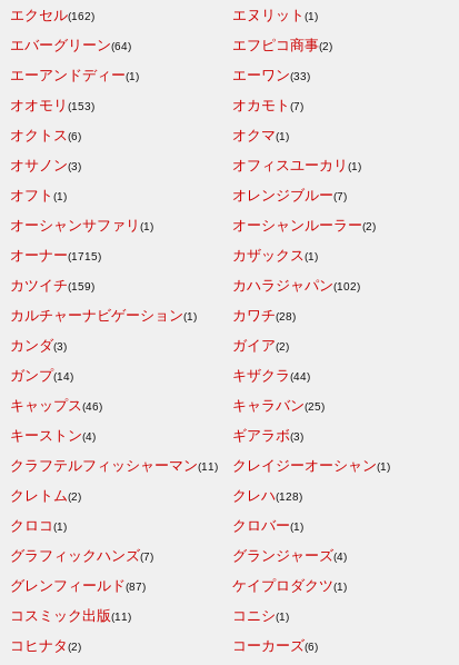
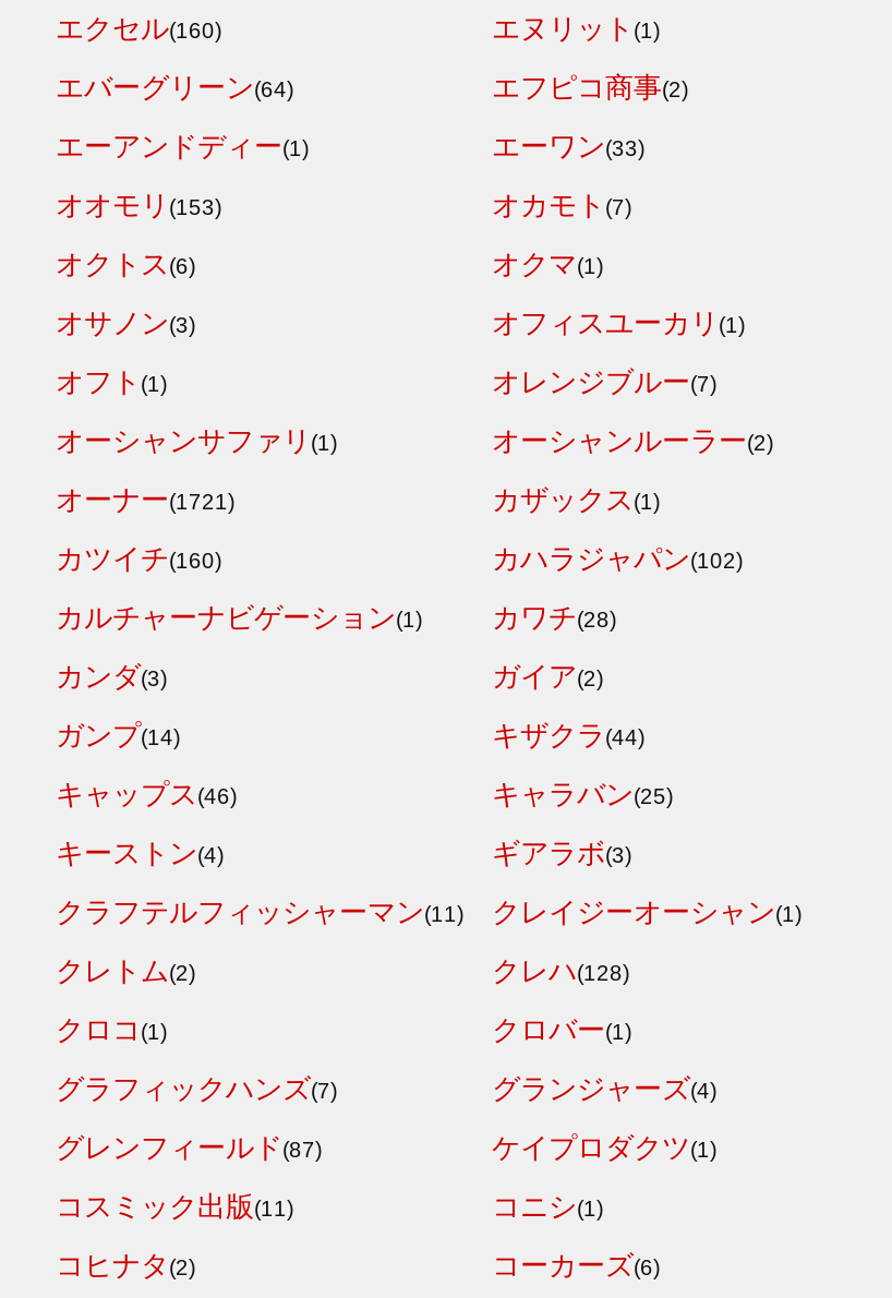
[10,7,94,23] エクセル(162) -> [56,12,221,45] エクセル(160)
[10,247,101,264] オーナー(1715) -> [56,483,234,516] オーナー(1721)
[10,277,94,294] カツイチ(159) -> [56,542,221,575] カツイチ(160)

